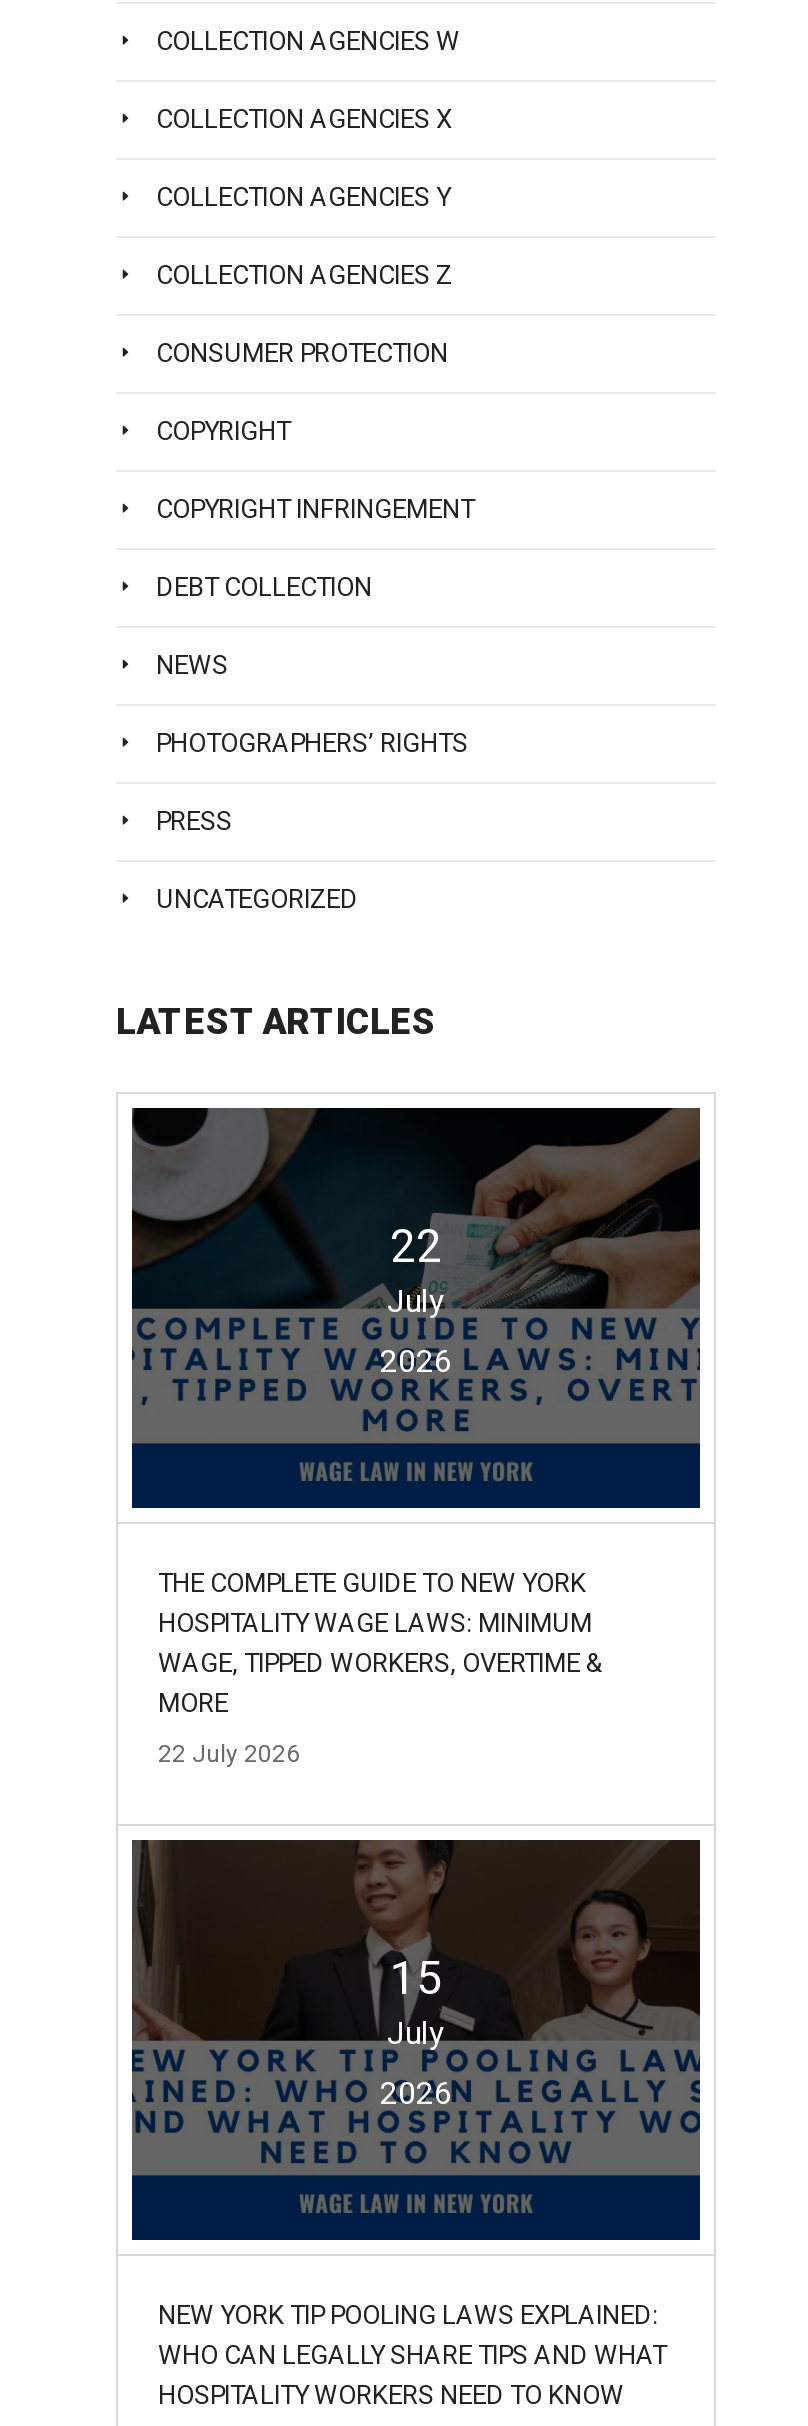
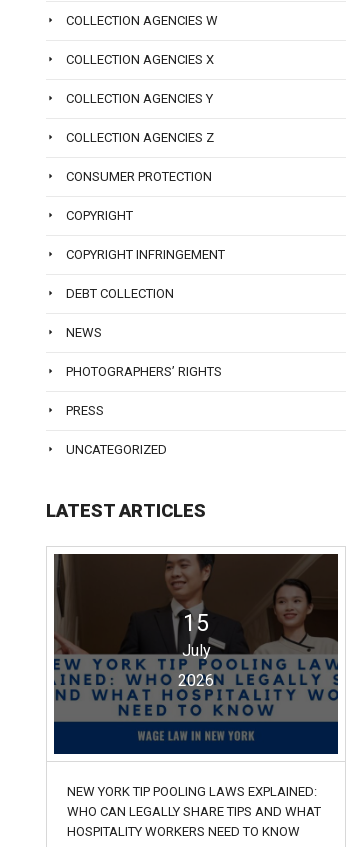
[132,1108,700,1432] [image] | 22 | July | 2026 -> none
[158,1568,604,1768] THE COMPLETE GUIDE TO NEW YORK | HOSPITALITY WAGE LAWS: MINIMUM | WAGE, TIPPED WORKERS, OVERTIME & | MORE | 22 July 2026 -> none

